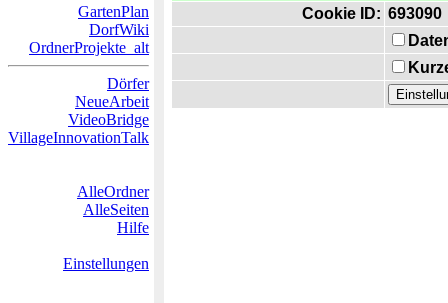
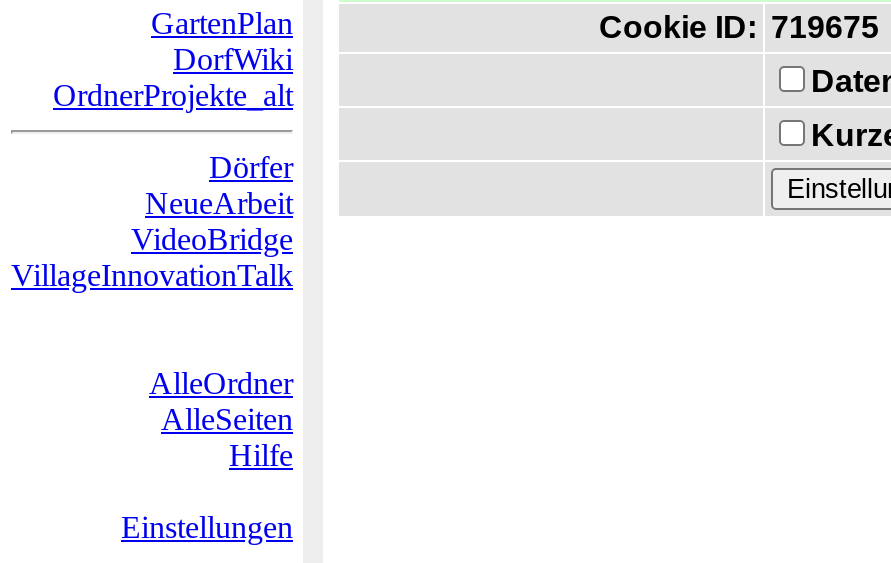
[302,5,442,22] Cookie ID: 693090 -> [599,10,879,44] Cookie ID: 719675

